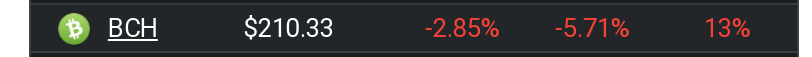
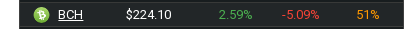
[244,12,334,42] $210.33 -> [126,6,171,21] $224.10
[425,12,501,42] -2.85% -> [219,6,253,21] 2.59%
[555,12,631,42] -5.71% -> [282,6,320,21] -5.09%
[704,12,752,42] 13% -> [356,6,380,21] 51%

